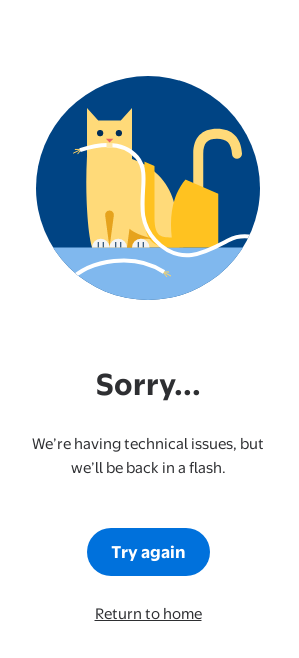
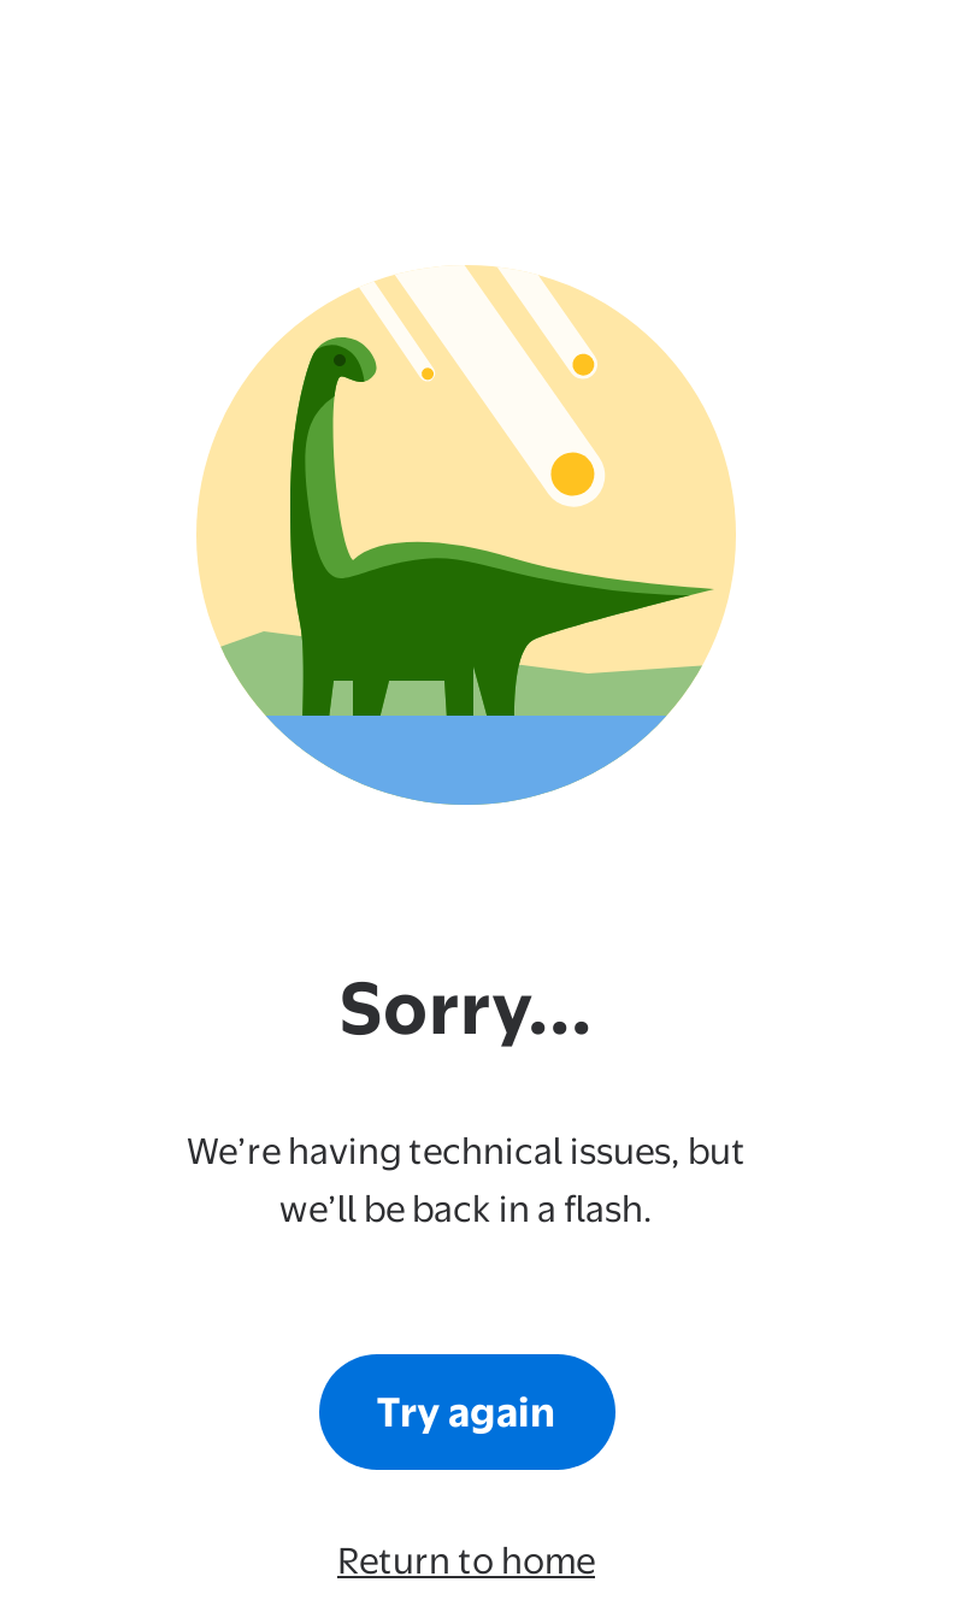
[35,75,261,278] [image] -> [196,265,736,749] [image]

